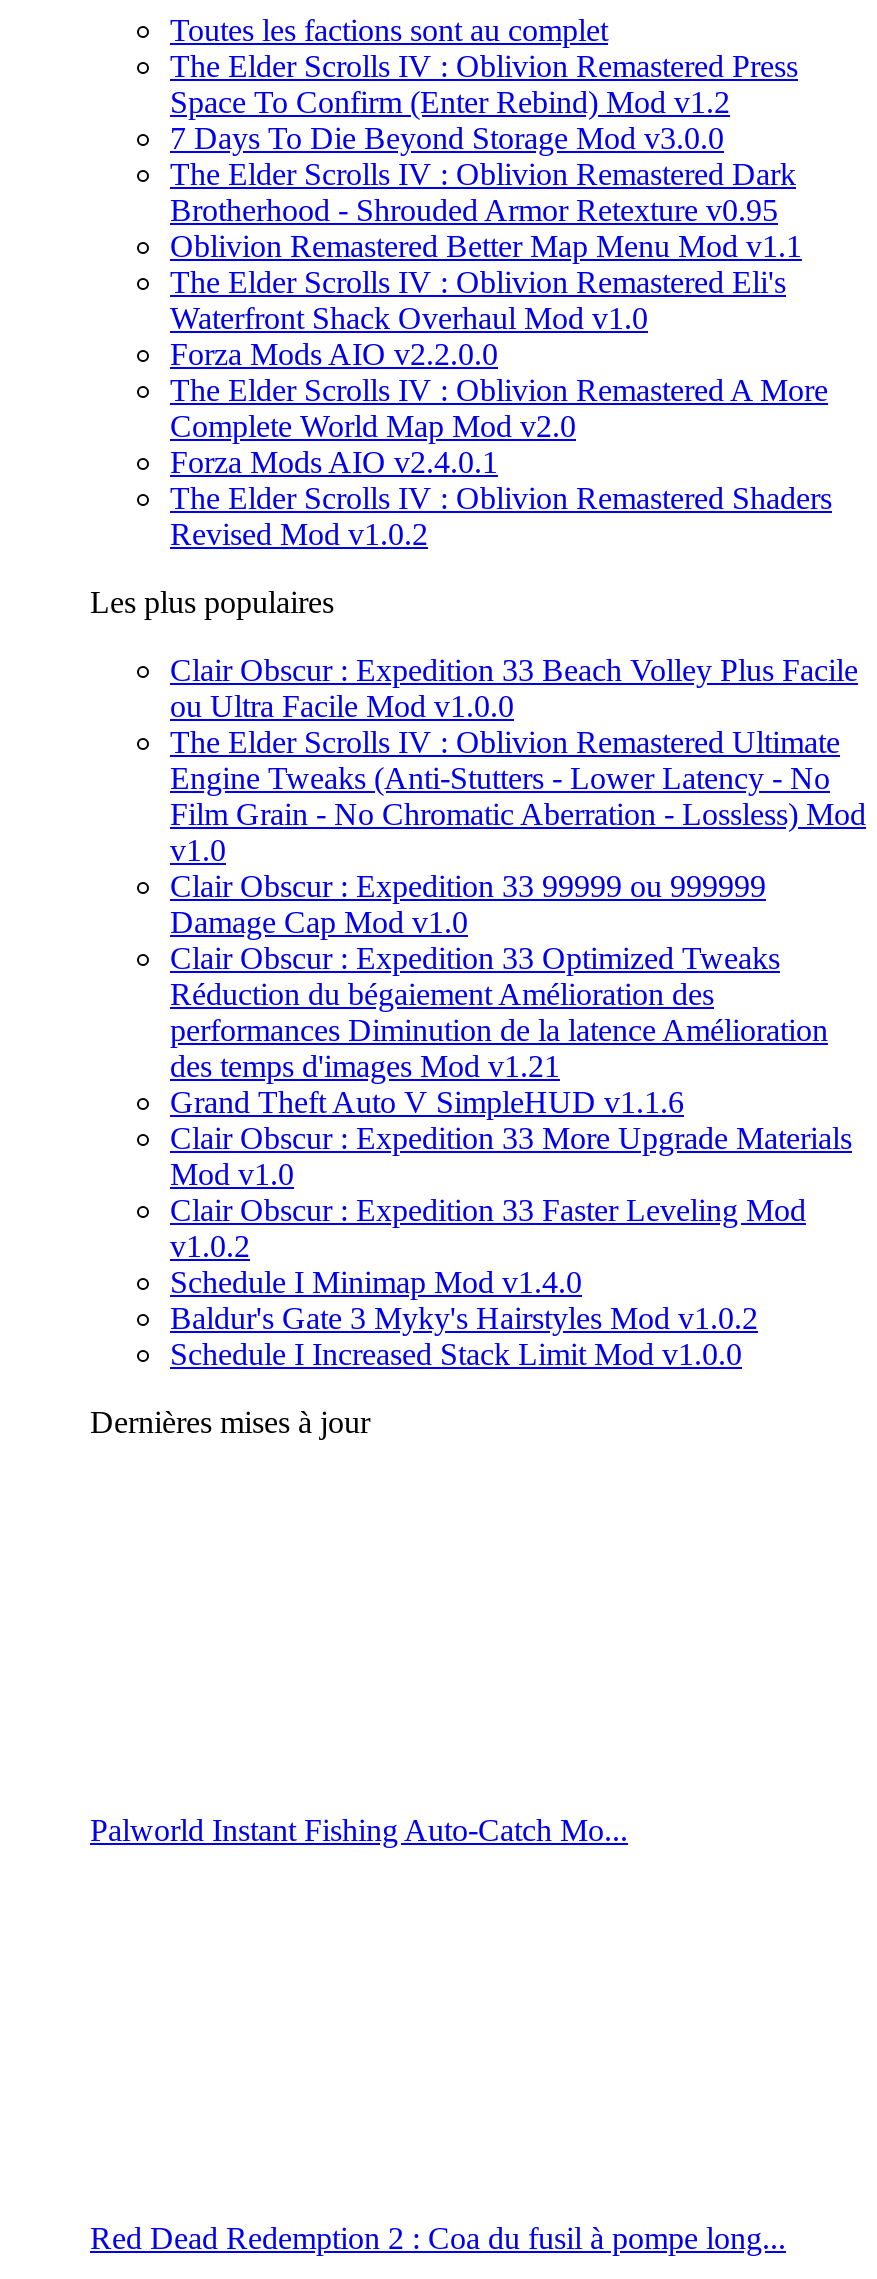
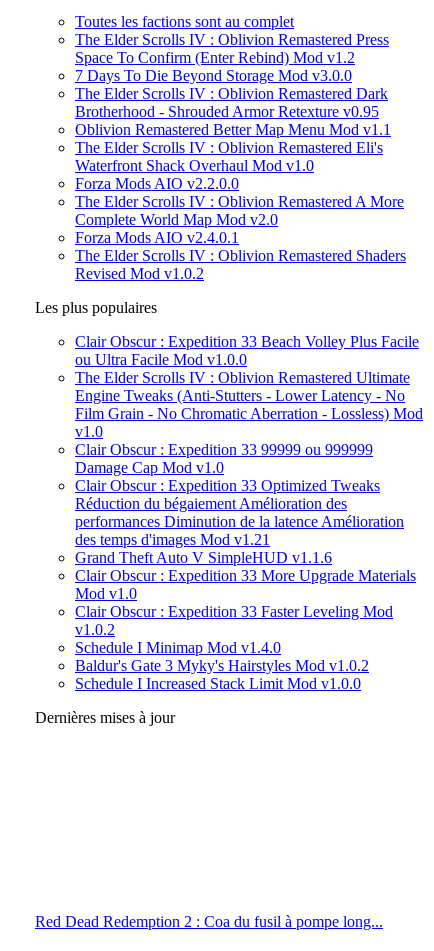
[90,1813,628,1847] Palworld Instant Fishing Auto-Catch Mo... -> none

